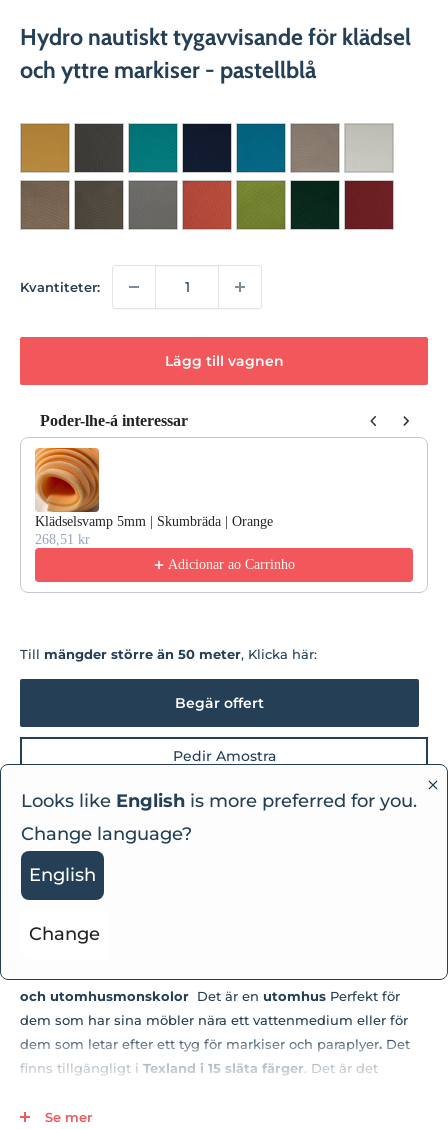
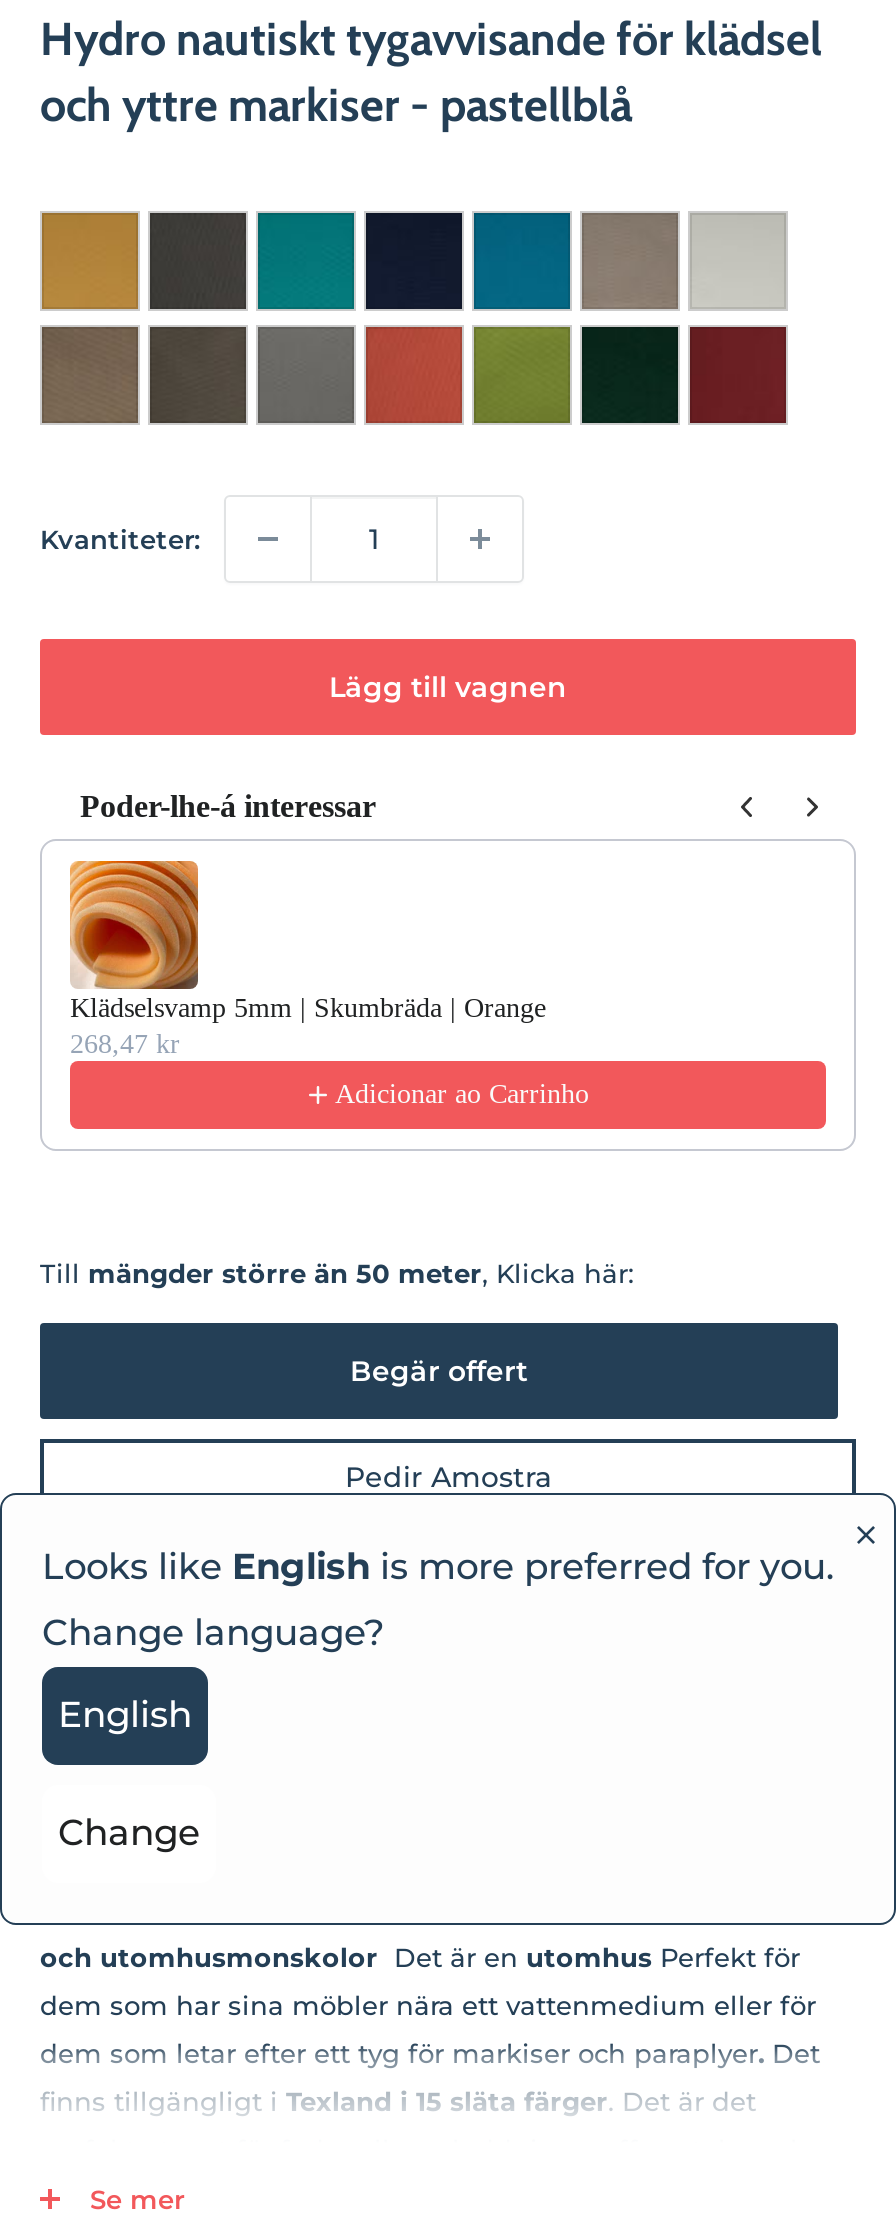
[35,532,90,547] 268,51 kr -> [70,1030,180,1060] 268,47 kr

